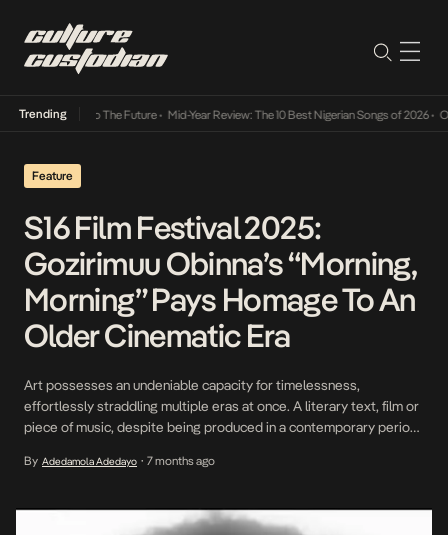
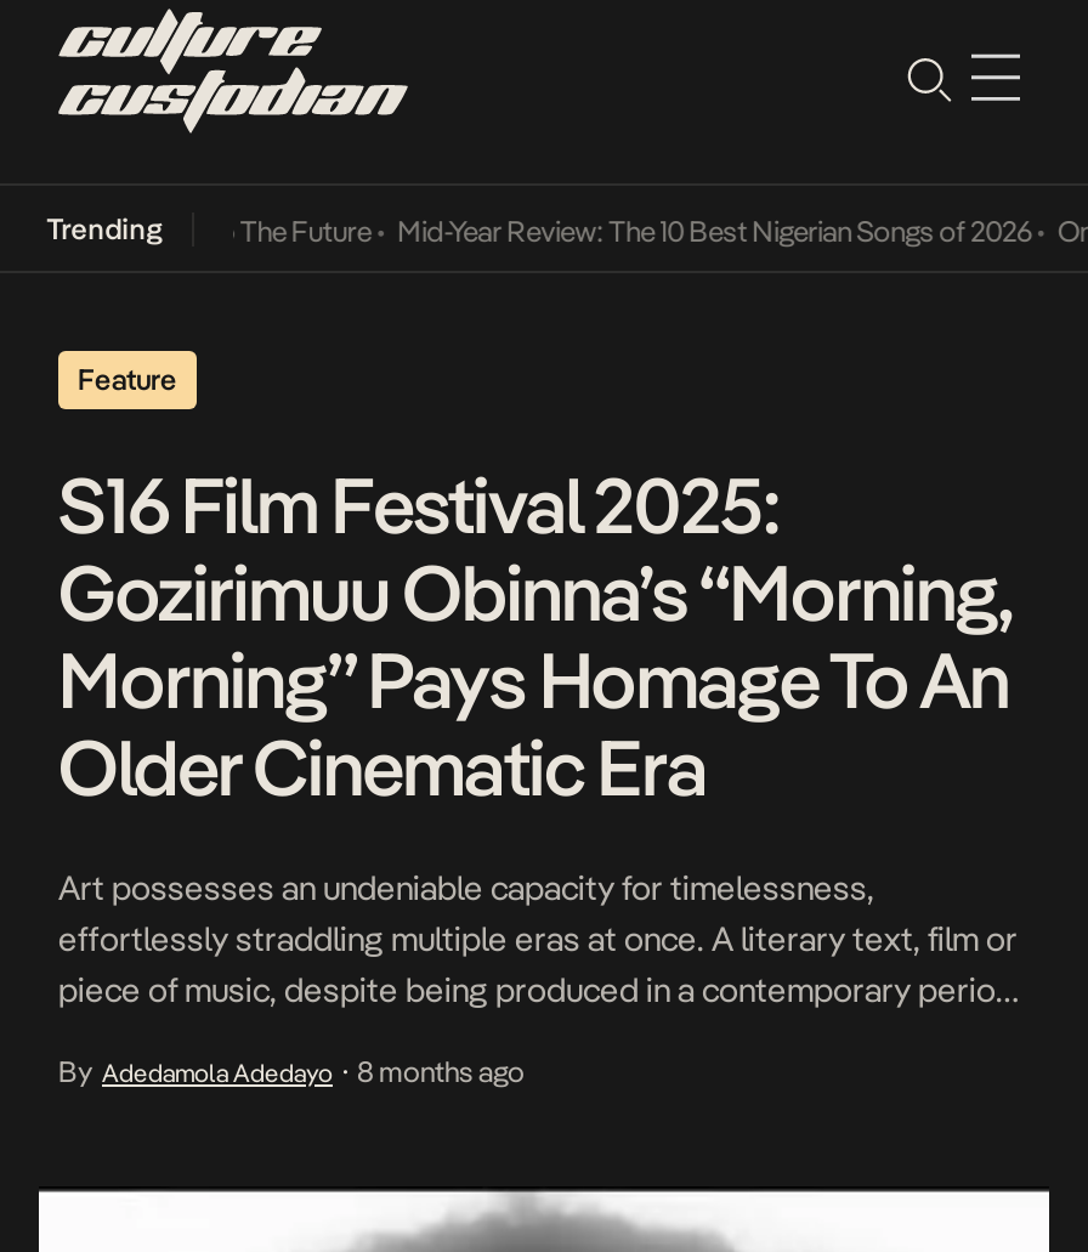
[147,454,215,468] 7 months ago -> [357,1055,525,1089] 8 months ago

